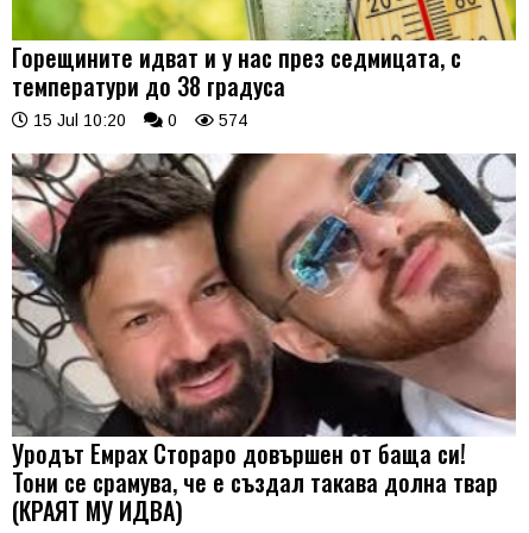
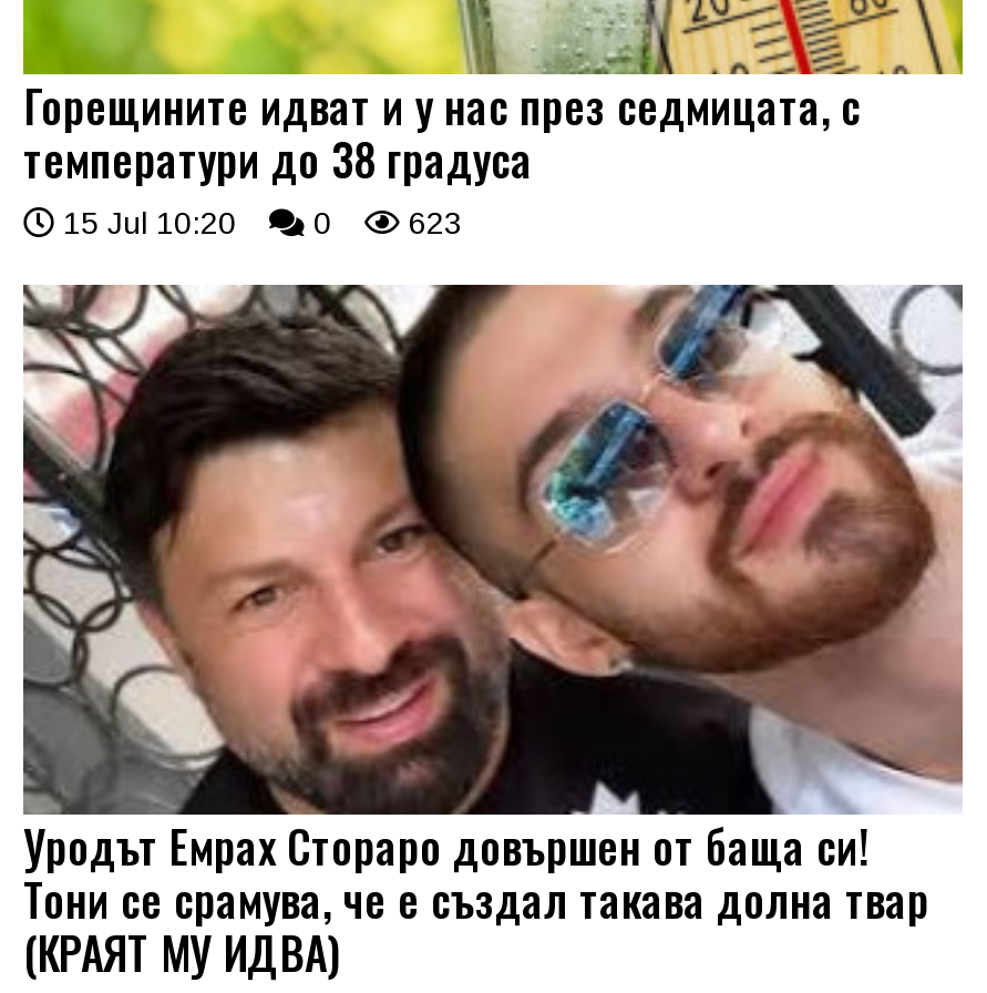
[29,110,247,129] 15 Jul 10:20 0 574 -> [54,205,462,241] 15 Jul 10:20 0 623

